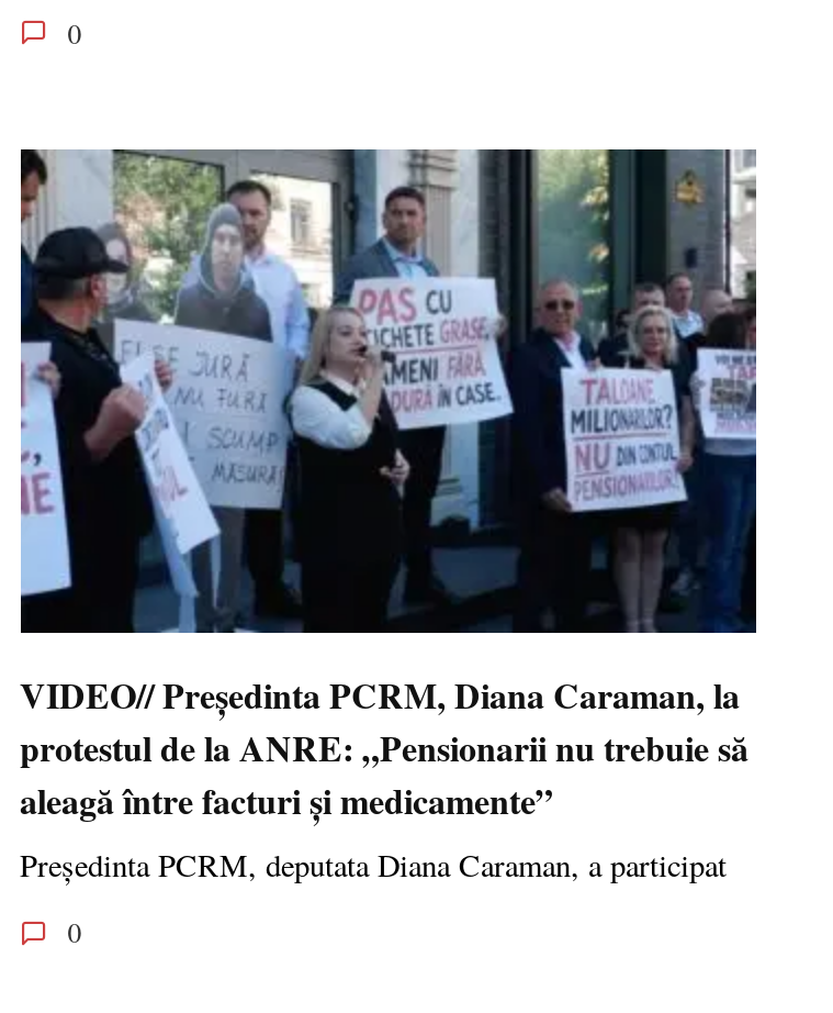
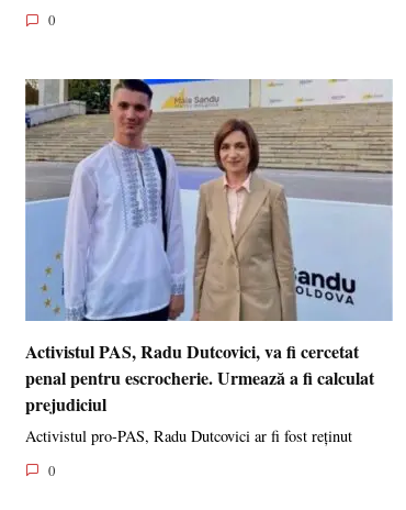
[19,146,758,885] [image] | VIDEO// Președinta PCRM, Diana Caraman, la | protestul de la ANRE: „Pensionarii nu trebuie să | aleagă între facturi și medicamente” | Președinta PCRM, deputata Diana Caraman, a participat -> [24,78,393,447] [image] | Activistul PAS, Radu Dutcovici, va fi cercetat | penal pentru escrocherie. Urmează a fi calculat | prejudiciul | Activistul pro-PAS, Radu Dutcovici ar fi fost reținut

